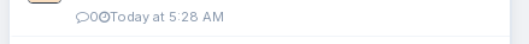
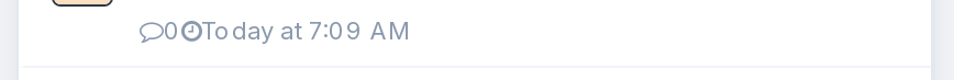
[89,8,224,25] 0 Today at 5:28 AM -> [164,15,410,46] 0 Today at 7:09 AM

